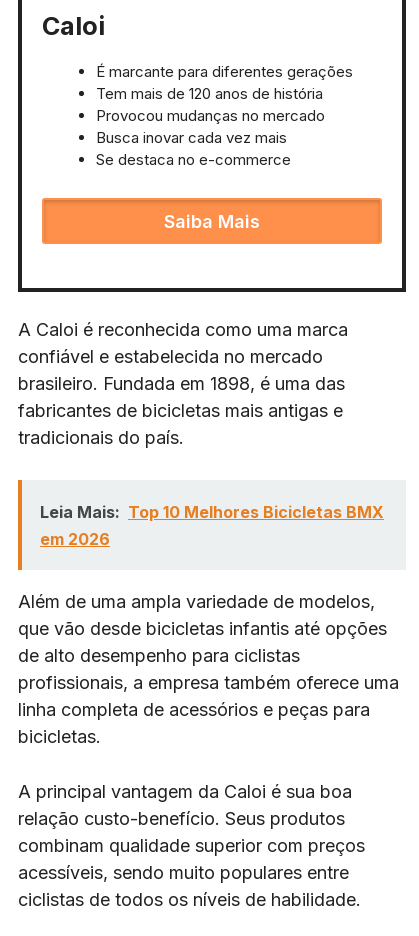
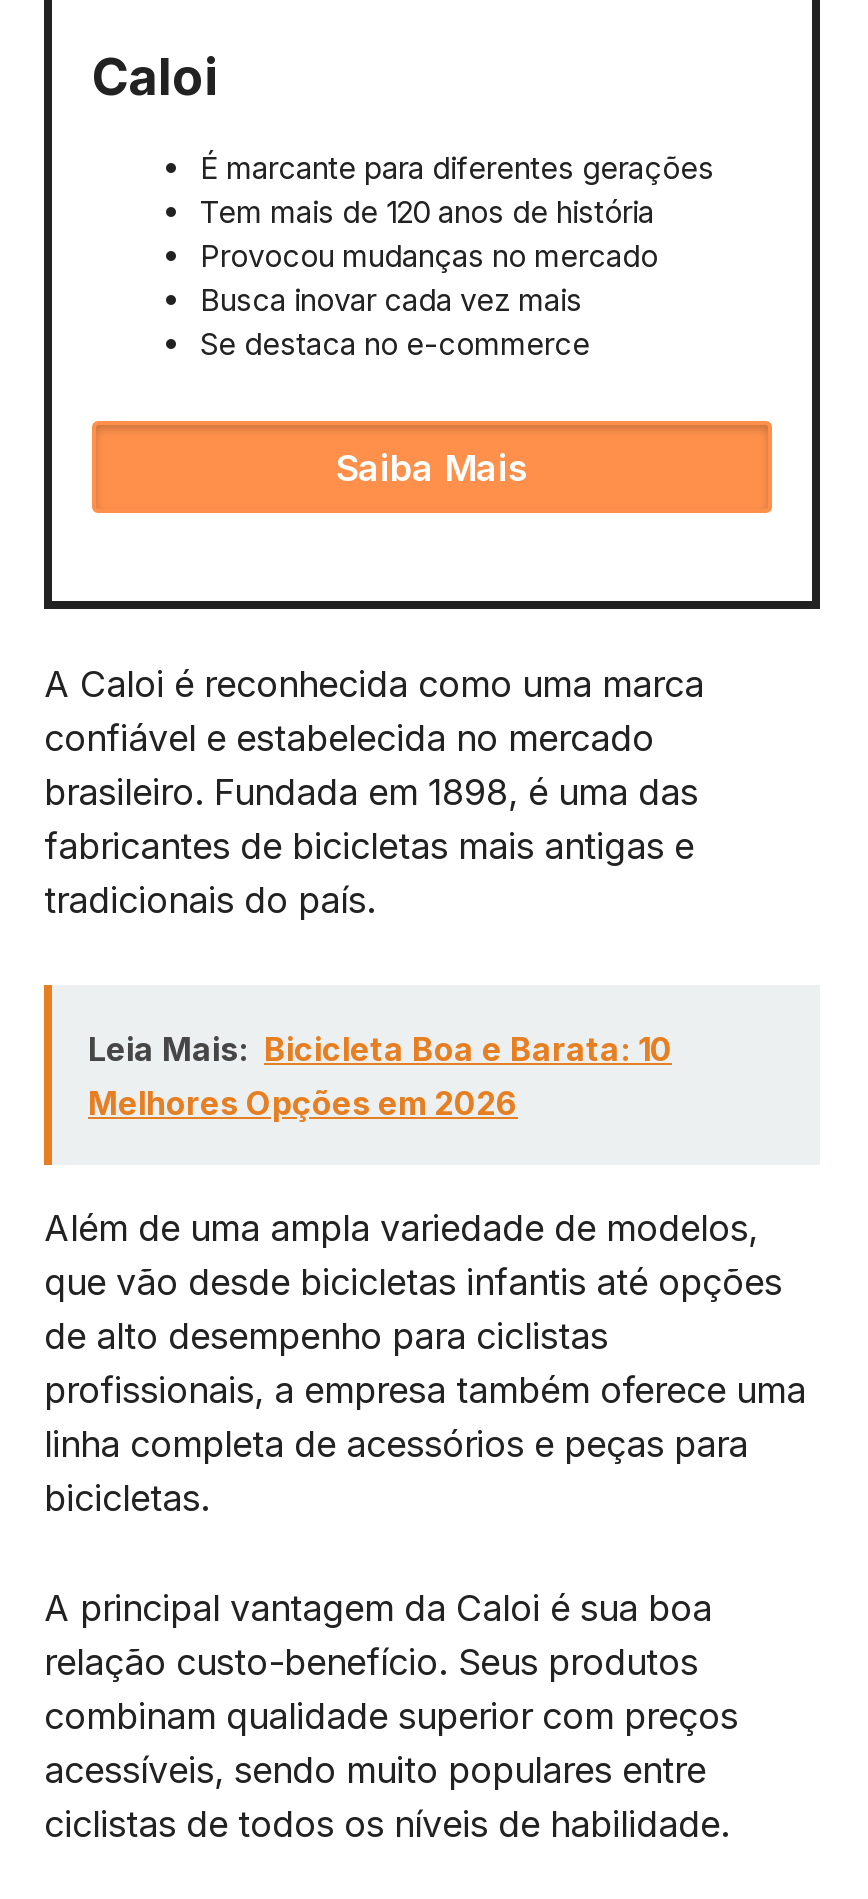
[40,502,384,549] Leia Mais: Top 10 Melhores Bicicletas BMX | em 2026 -> [88,1028,672,1122] Leia Mais: Bicicleta Boa e Barata: 10 | Melhores Opções em 2026

